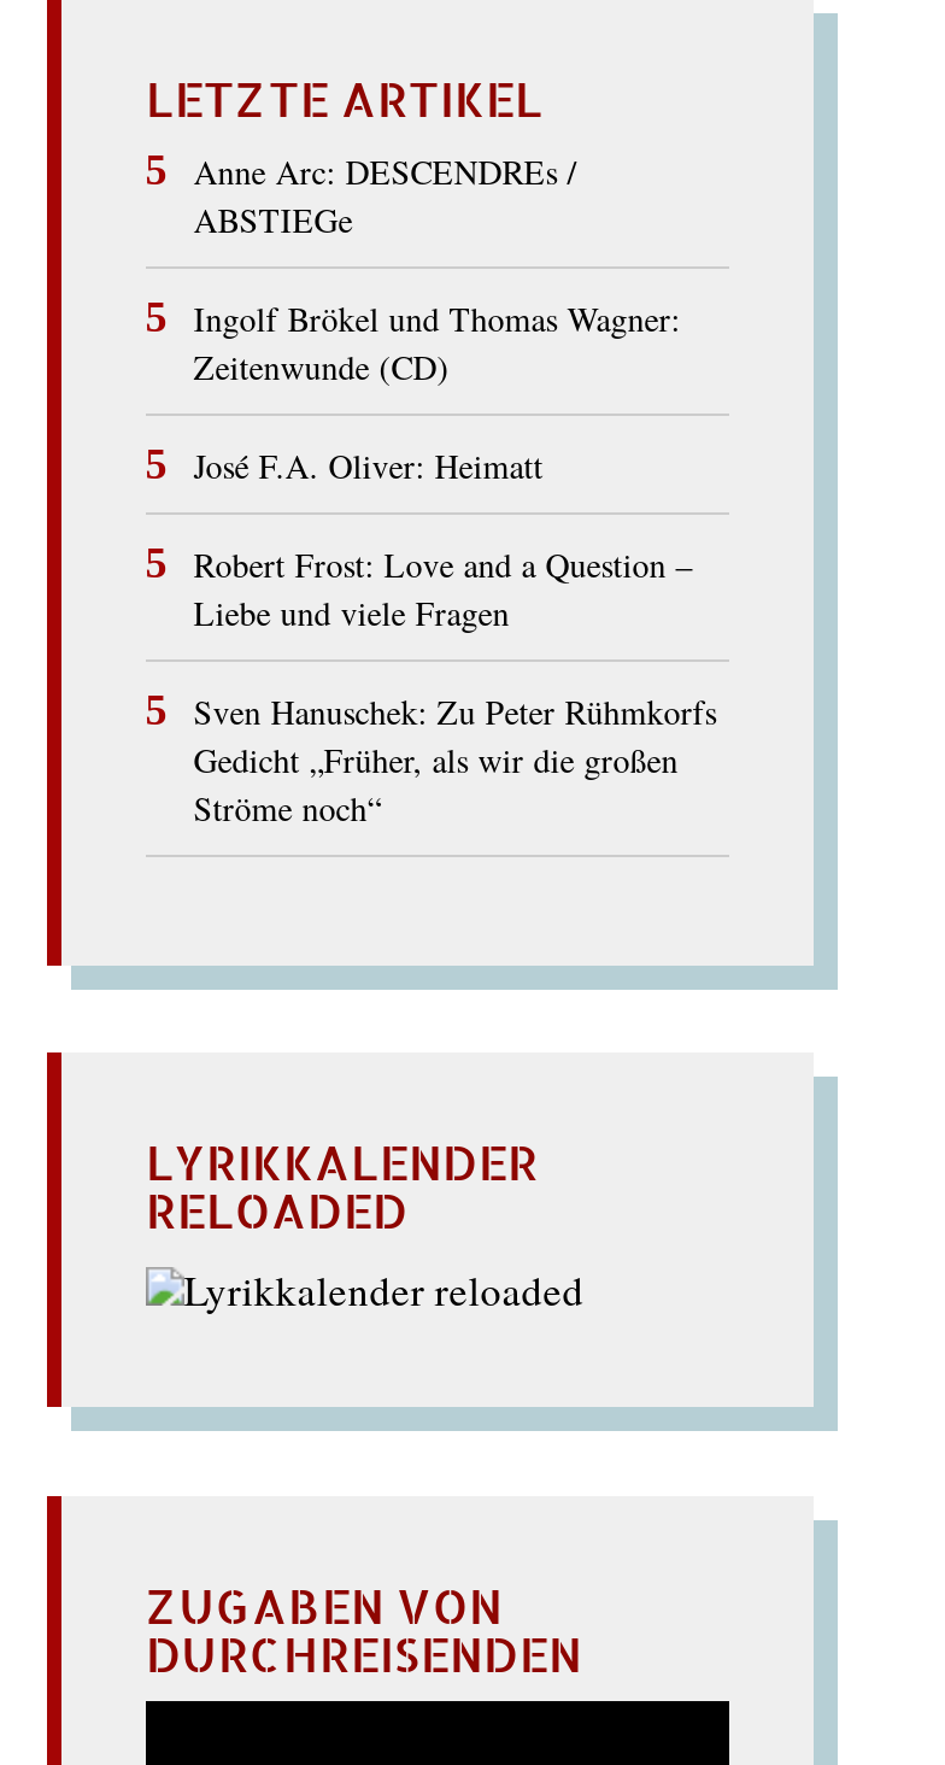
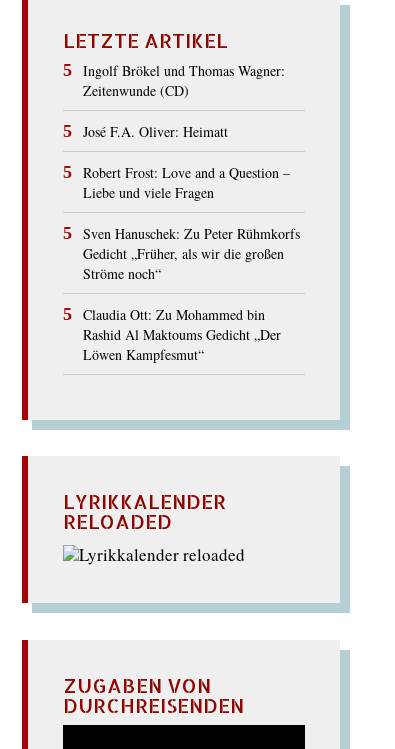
[194,147,577,241] Anne Arc: DESCENDREs / | ABSTIEGe -> none
moved [194,294,717,830] -> [83,61,300,283]: Ingolf Brökel und Thomas Wagner: | Zeitenwunde (CD) | José F.A. Oliver: Heimatt | Robert Frost: Love and a Question – | Liebe und viele Fragen | Sven Hanuschek: Zu Peter Rühmkorfs | Gedicht „Früher, als wir die großen | Ströme noch“
none -> [83,305,281,364] Claudia Ott: Zu Mohammed bin | Rashid Al Maktoums Gedicht „Der | Löwen Kampfesmut“

